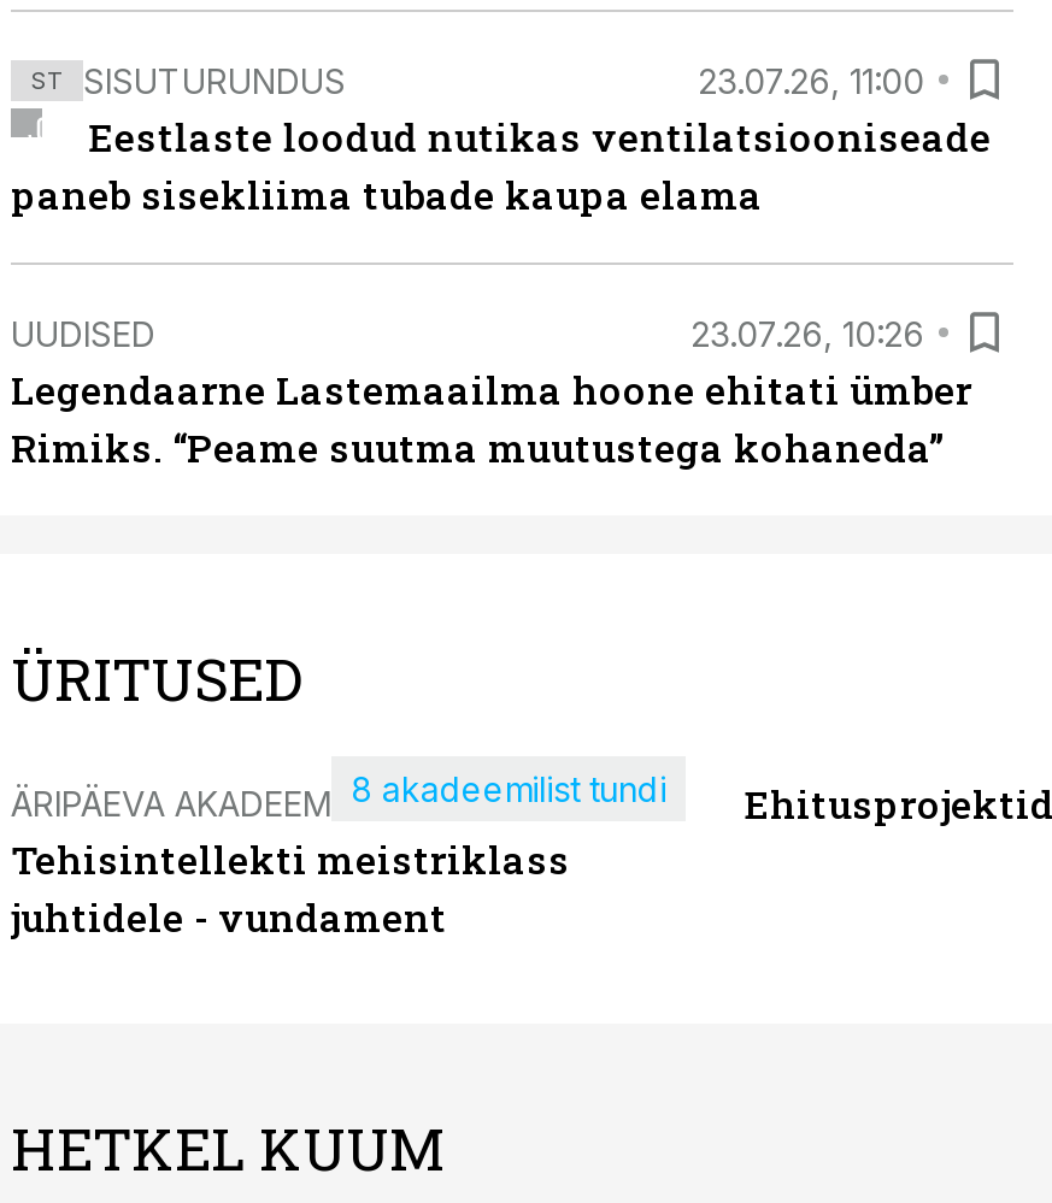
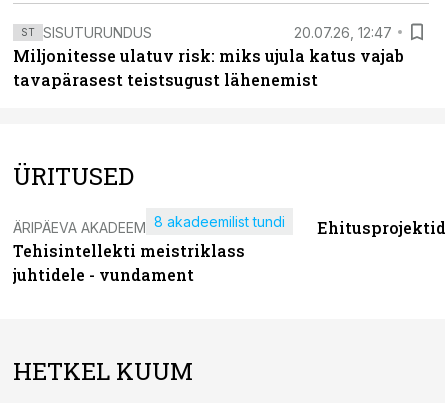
[11,59,992,472] 23.07.26, 11:00 | Eestlaste loodud nutikas ventilatsiooniseade | paneb sisekliima tubade kaupa elama | UUDISED | 23.07.26, 10:26 | Legendaarne Lastemaailma hoone ehitati ümber | Rimiks. “Peame suutma muutustega kohaneda” -> [13,23,404,90] 20.07.26, 12:47 | Miljonitesse ulatuv risk: miks ujula katus vajab | tavapärasest teistsugust lähenemist

